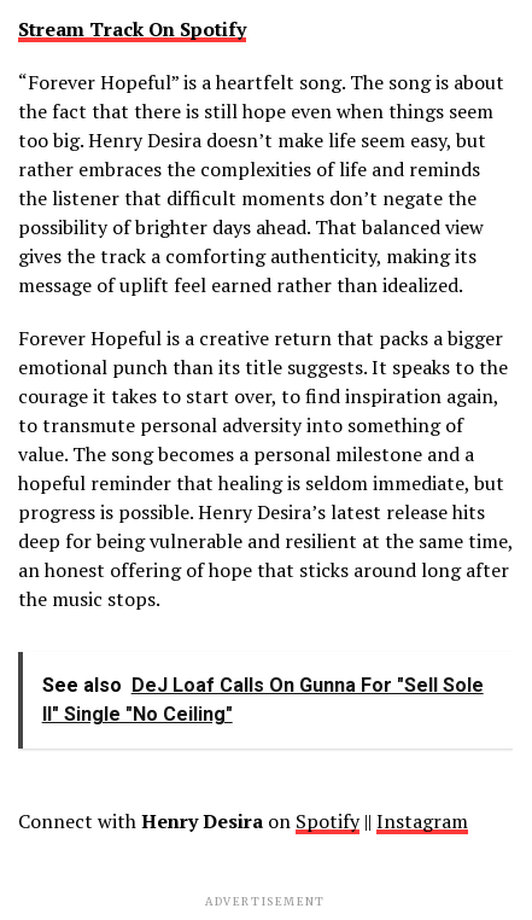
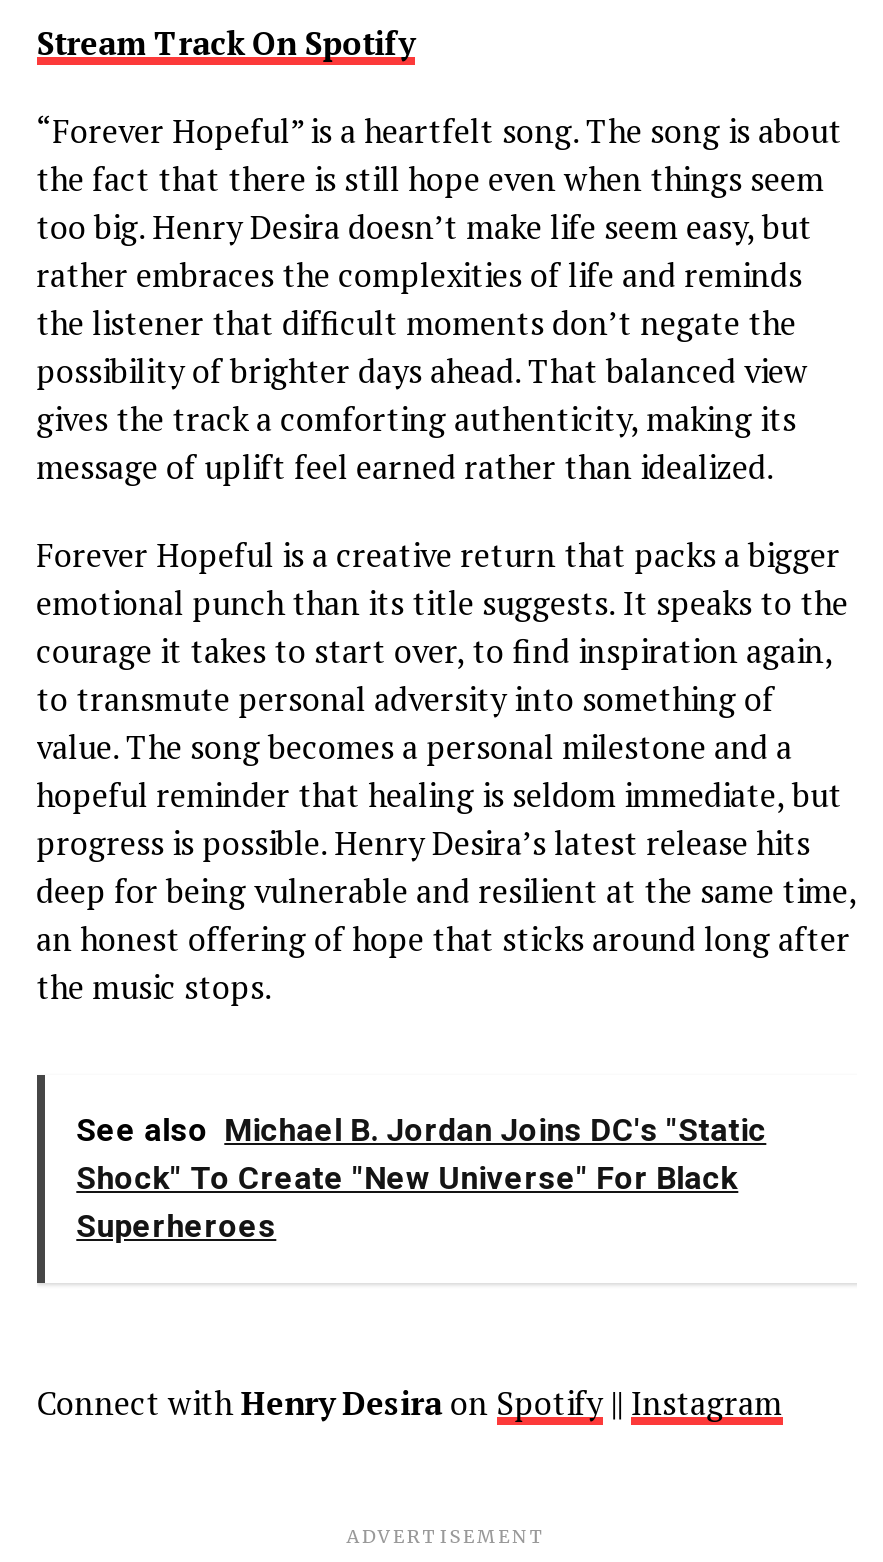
[42,673,483,725] See also DeJ Loaf Calls On Gunna For "Sell Sole | II" Single "No Ceiling" -> [76,1110,766,1244] See also Michael B. Jordan Joins DC's "Static | Shock" To Create "New Universe" For Black | Superheroes

